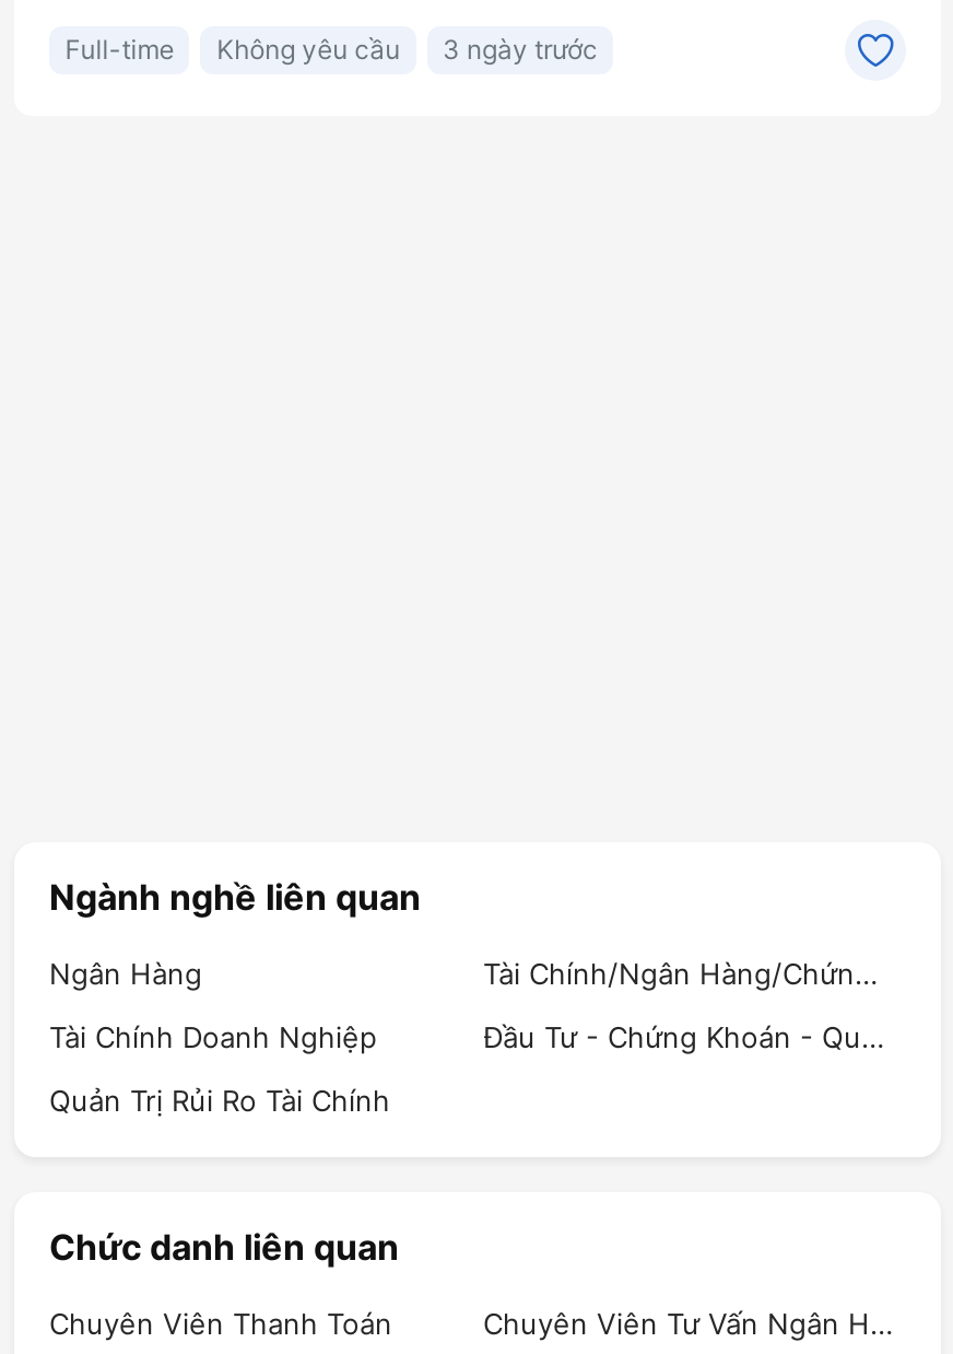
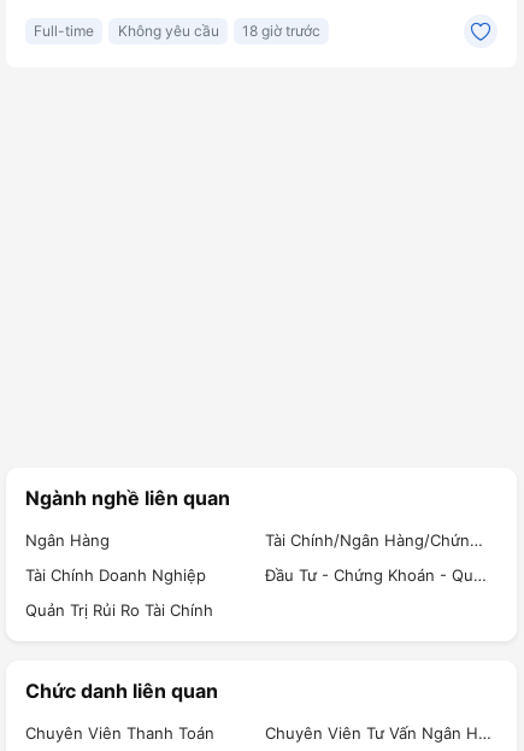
[65,33,598,66] Full-time Không yêu cầu 3 ngày trước -> [34,22,320,40] Full-time Không yêu cầu 18 giờ trước

